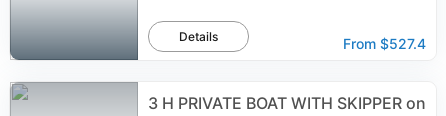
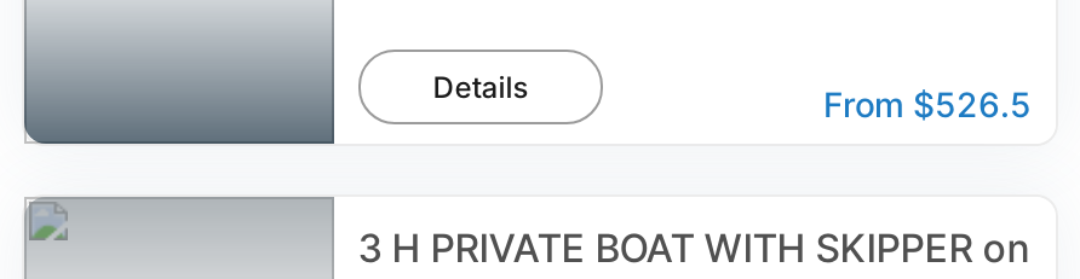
[343,35,426,52] From $527.4 -> [823,83,1032,124] From $526.5

